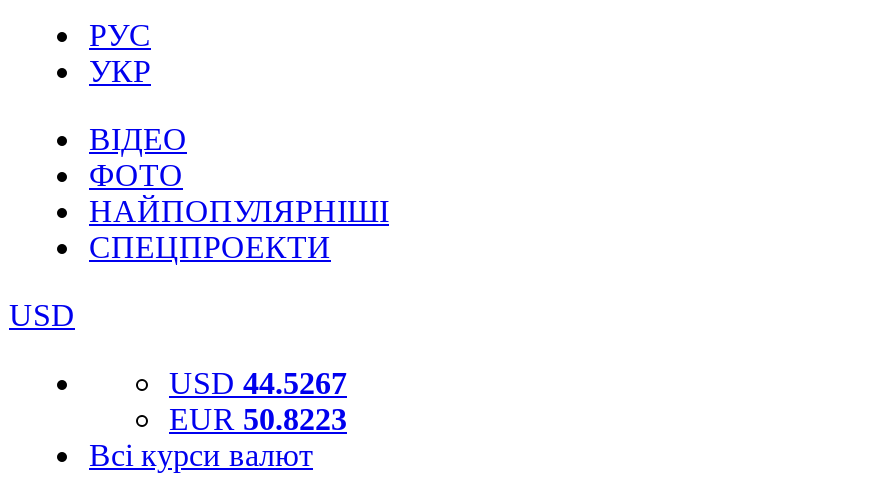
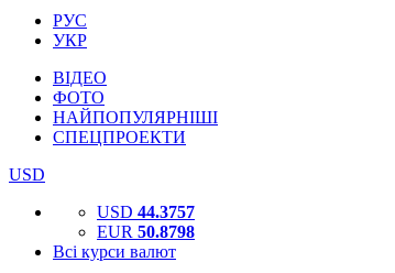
[169,366,347,400] USD 44.5267 -> [97,203,195,221] USD 44.3757
[169,402,347,436] EUR 50.8223 -> [97,222,195,241] EUR 50.8798

